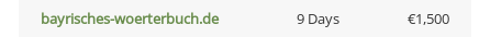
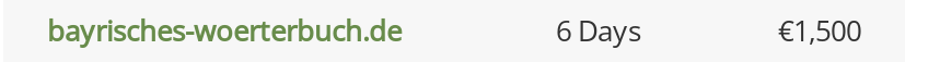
[296,9,339,28] 9 Days -> [556,11,641,50] 6 Days

